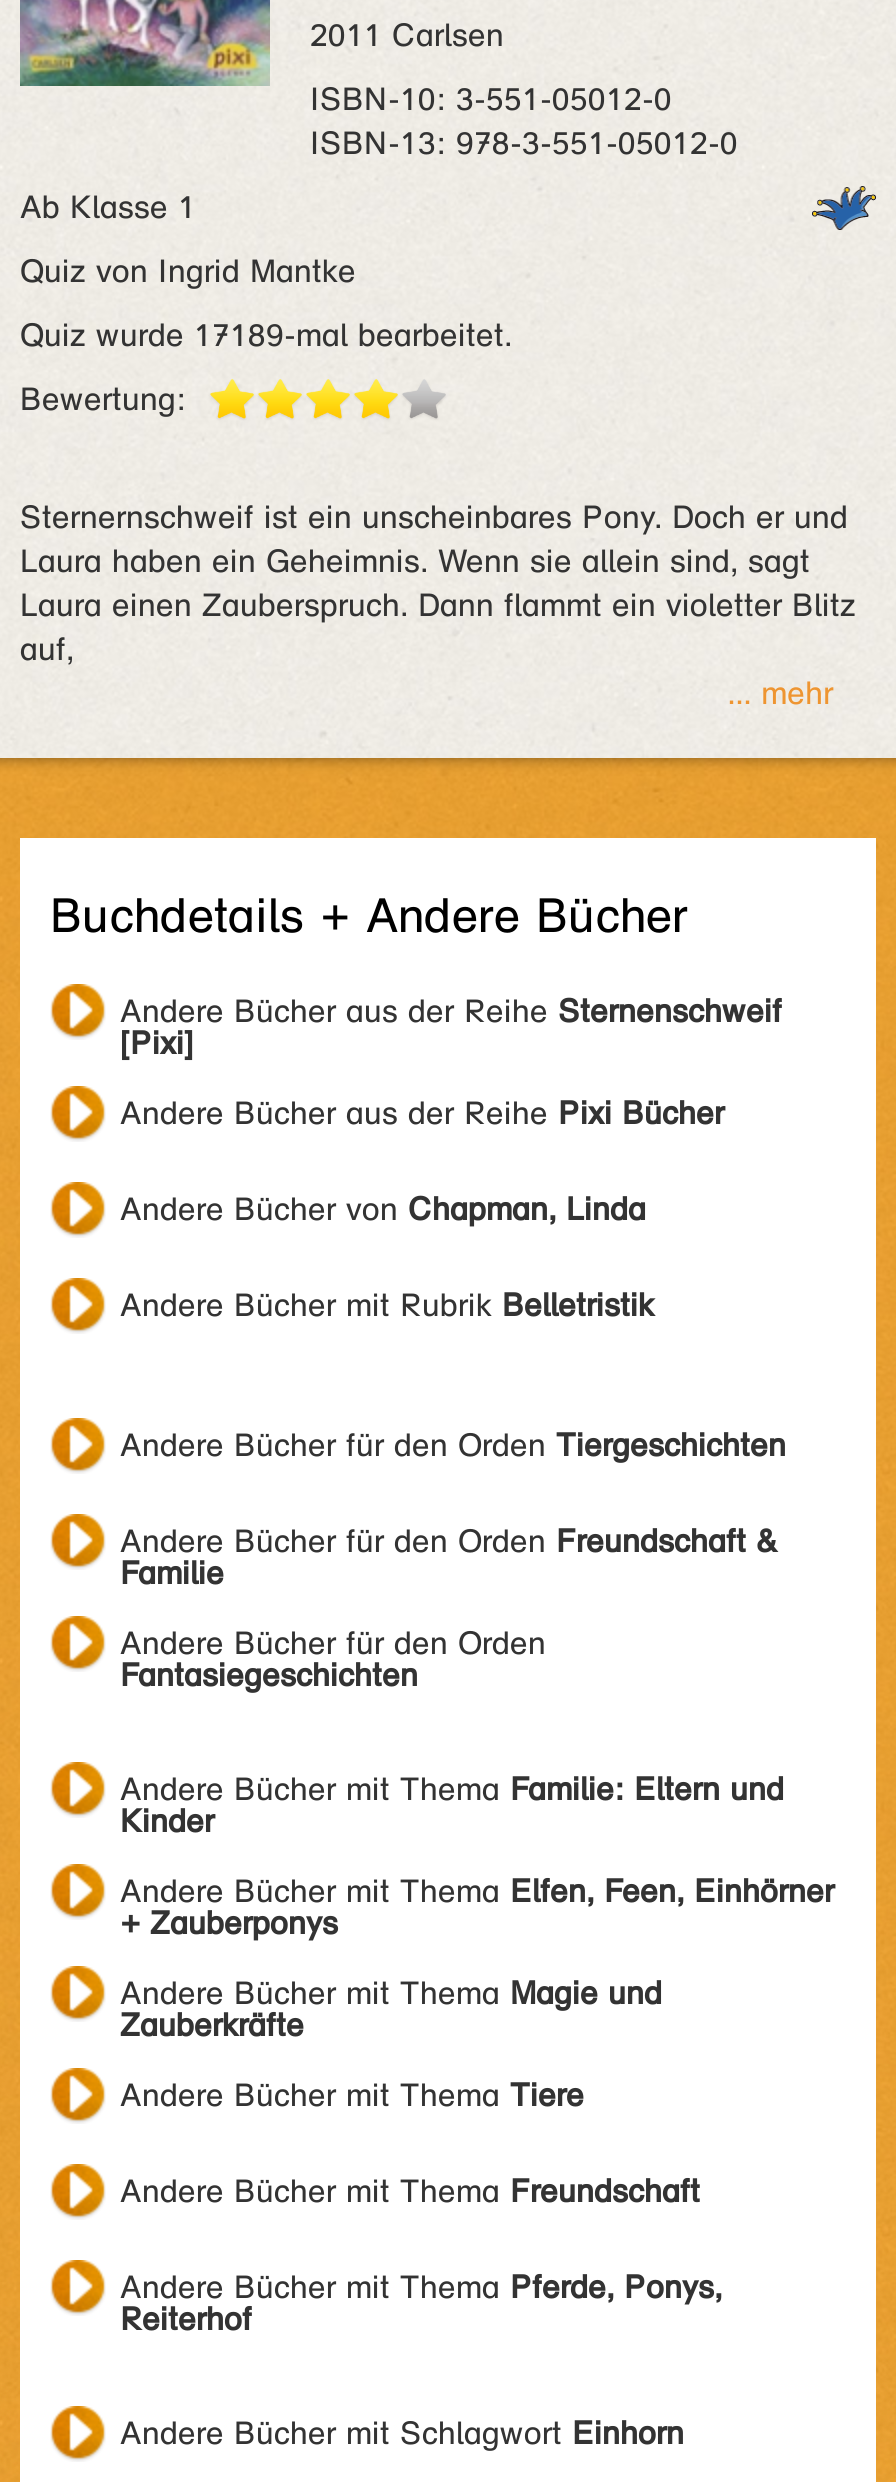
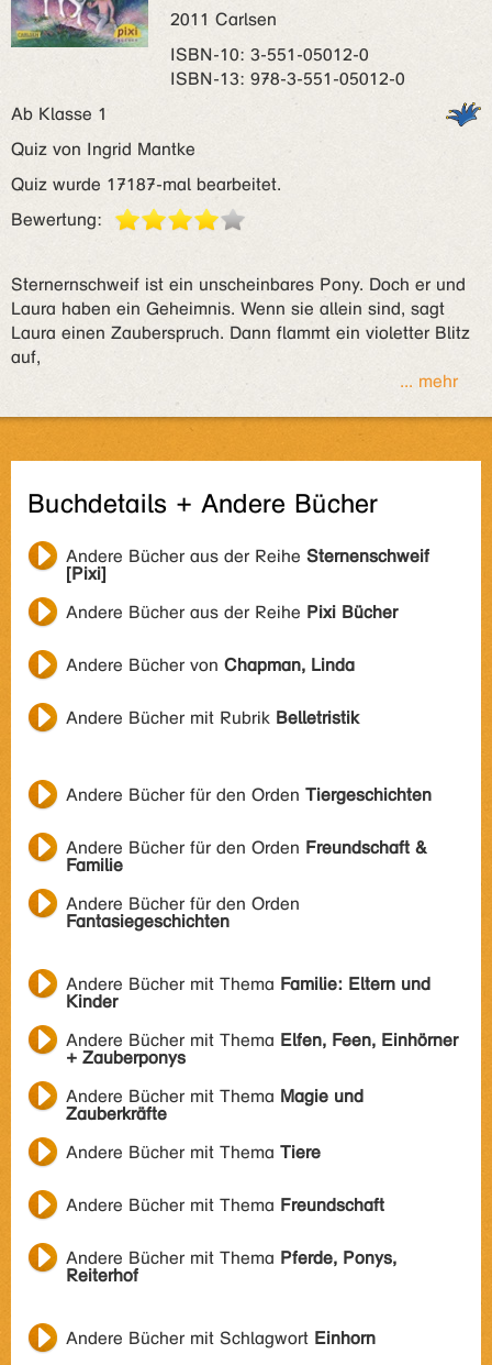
[20,316,512,354] Quiz wurde 17189-mal bearbeitet. -> [11,174,281,195] Quiz wurde 17187-mal bearbeitet.

